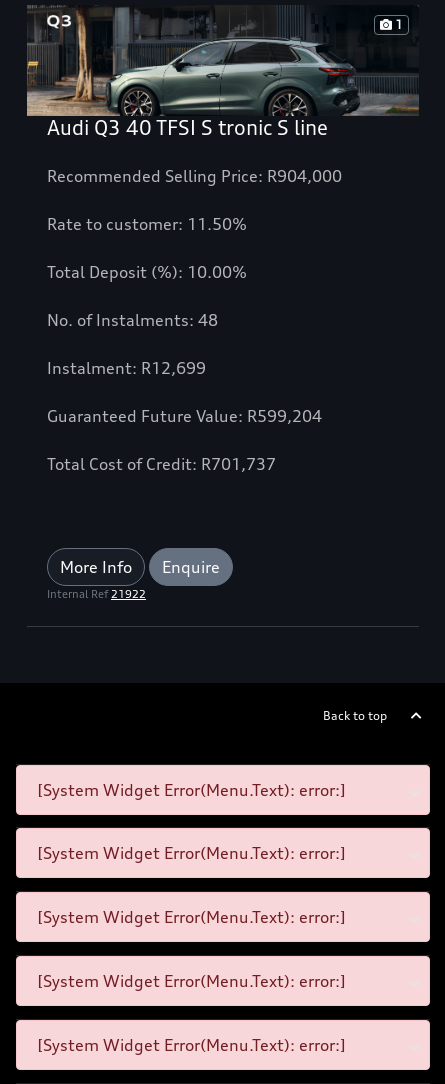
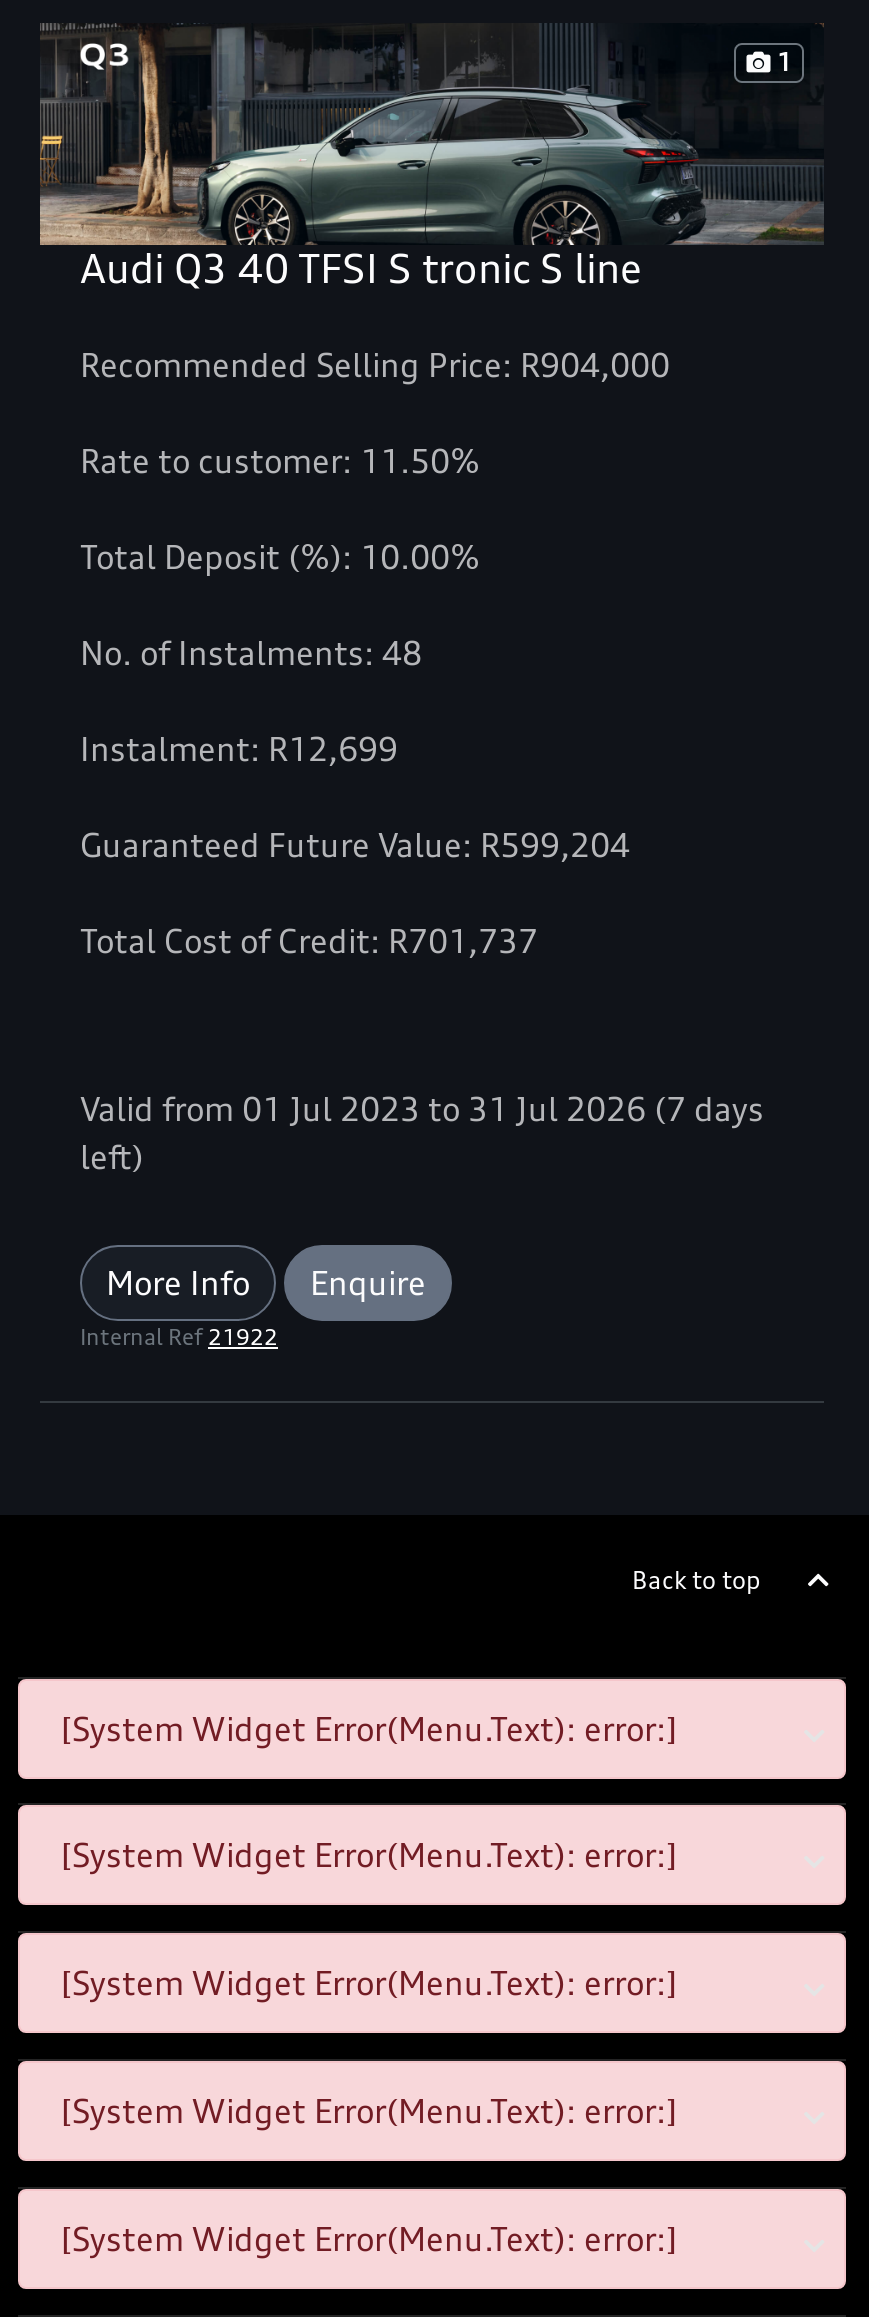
none -> [80,1088,764,1176] Valid from 01 Jul 2023 to 31 Jul 2026 (7 days | left)

